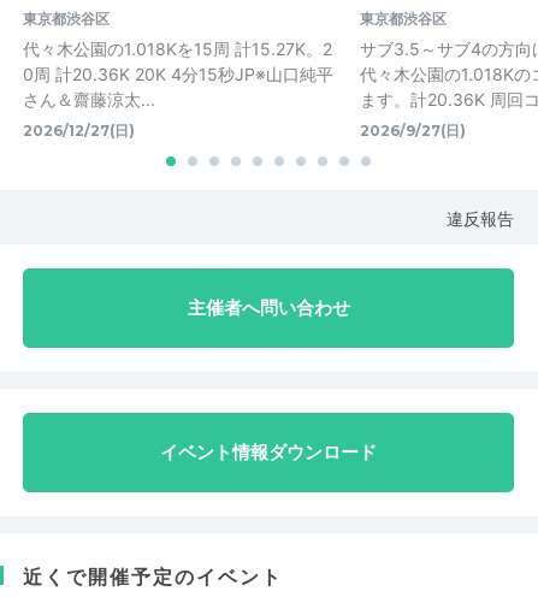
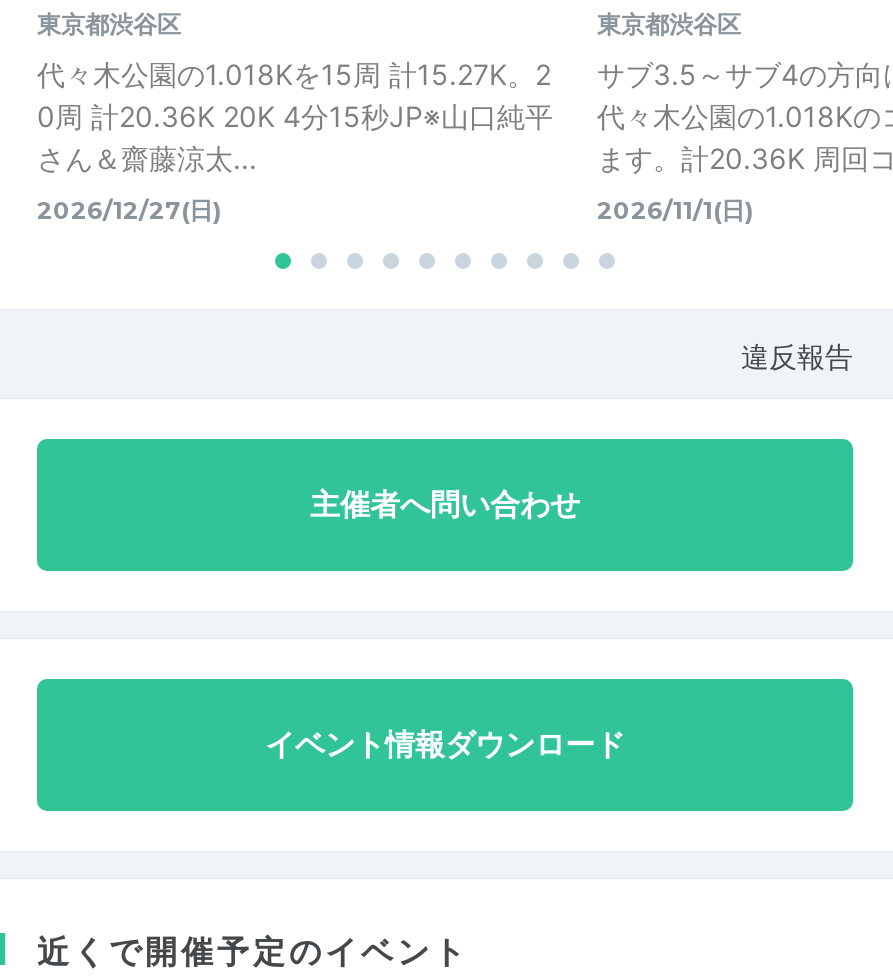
[360,121,466,139] 2026/9/27(日) -> [597,195,755,225] 2026/11/1(日)

